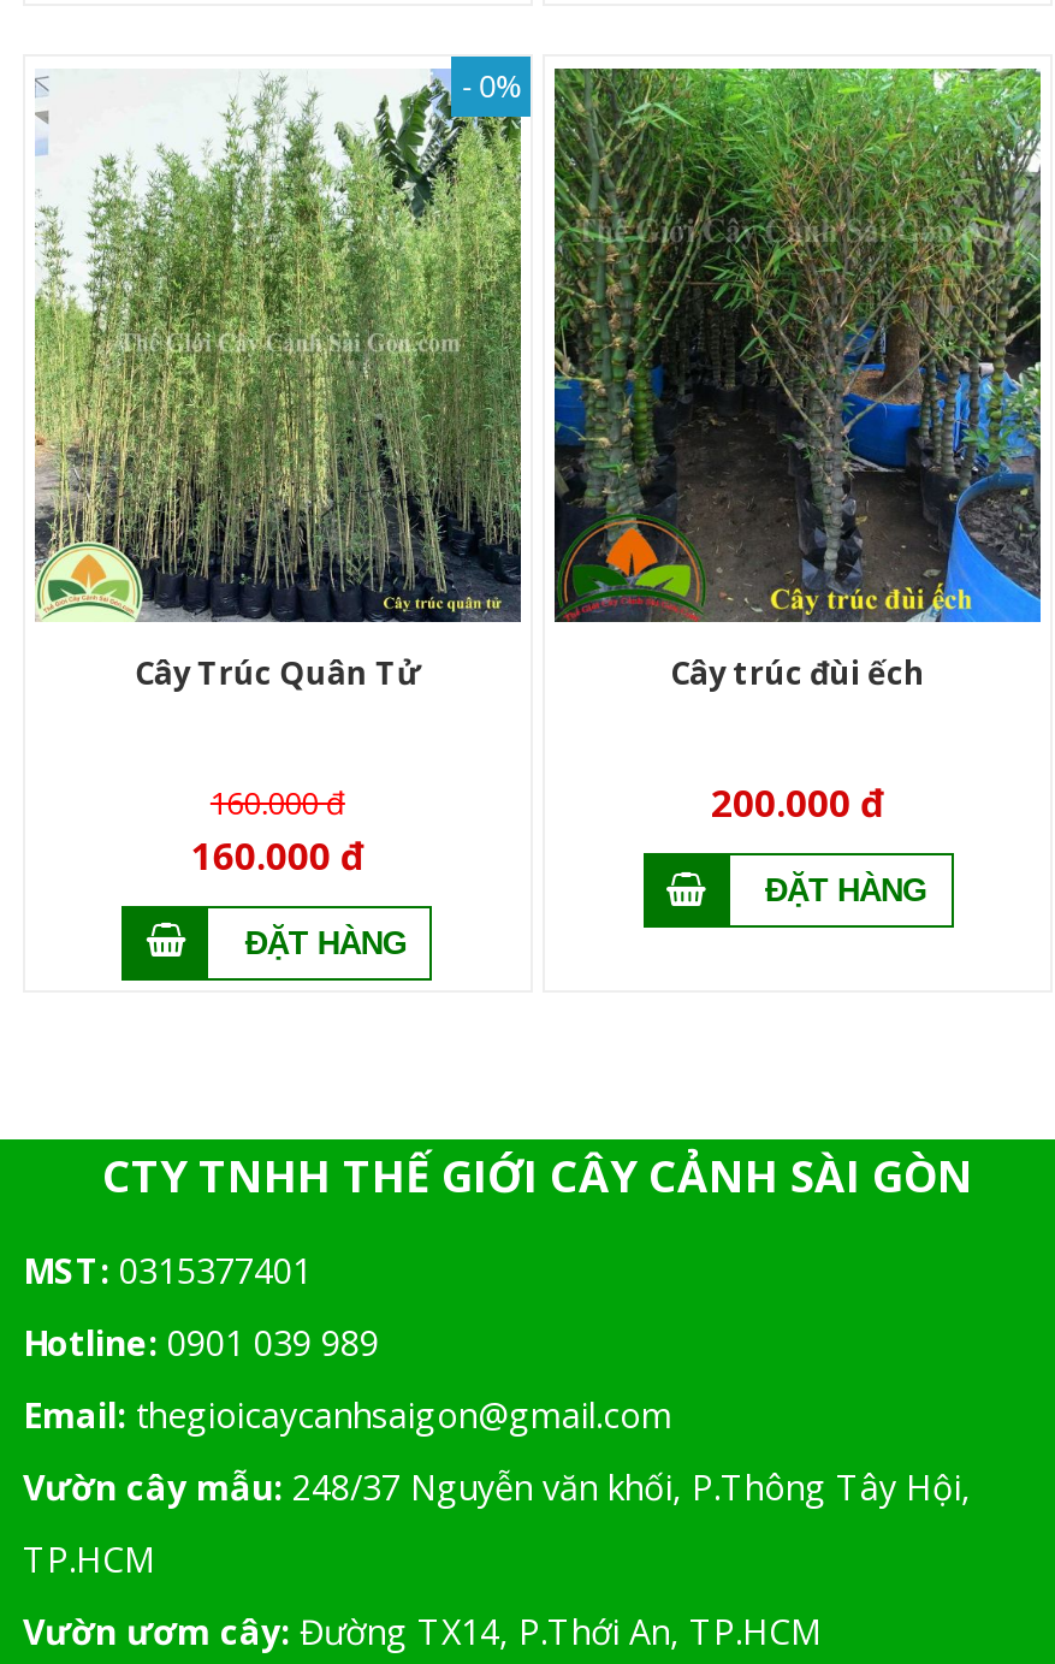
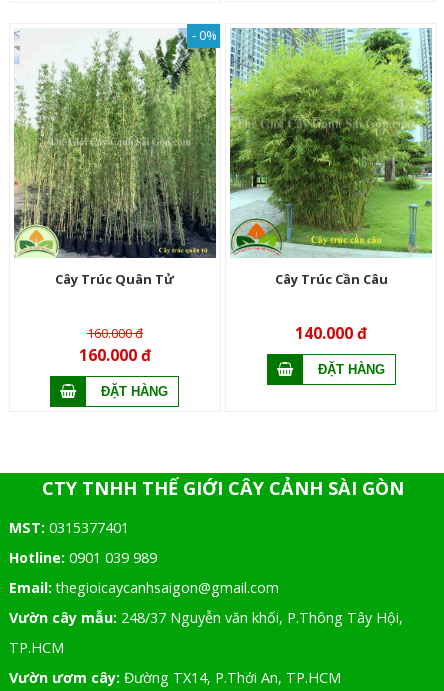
[552,67,1043,695] [image] | Cây trúc đùi ếch -> [229,28,433,288] [image] | Cây Trúc Cần Câu
[711,777,884,829] 200.000 đ -> [295,322,367,344] 140.000 đ

